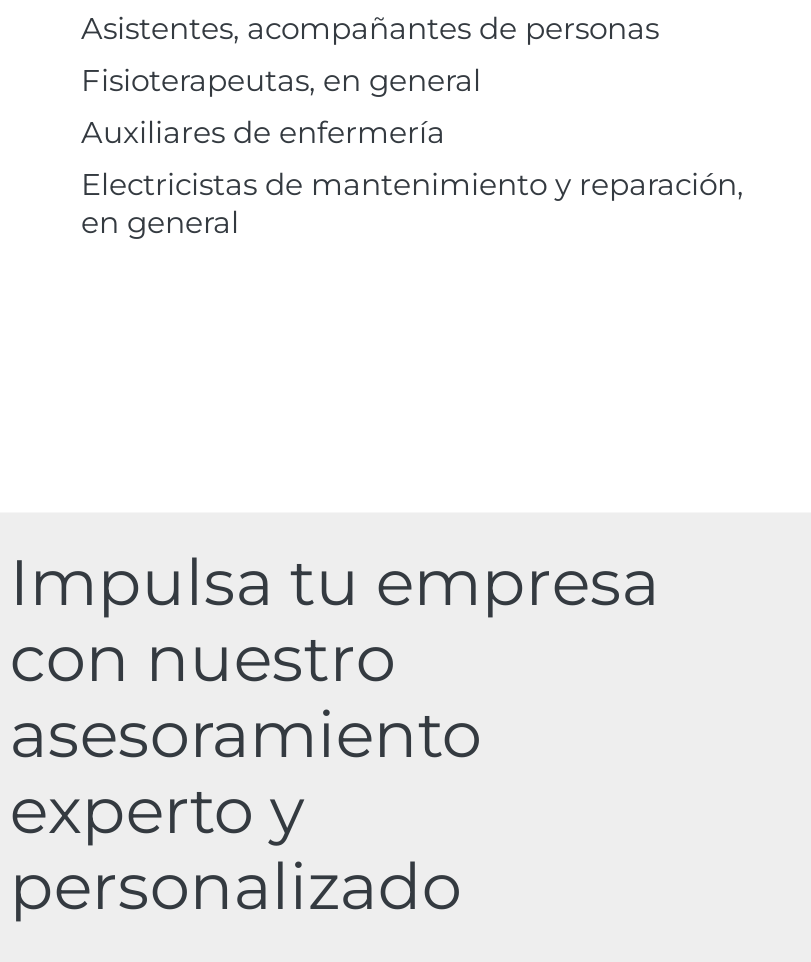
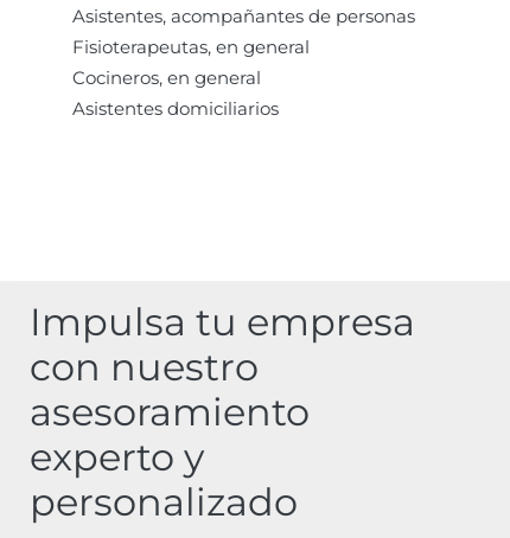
[81,112,743,240] Auxiliares de enfermería | Electricistas de mantenimiento y reparación, | en general -> [72,67,279,120] Cocineros, en general | Asistentes domiciliarios

